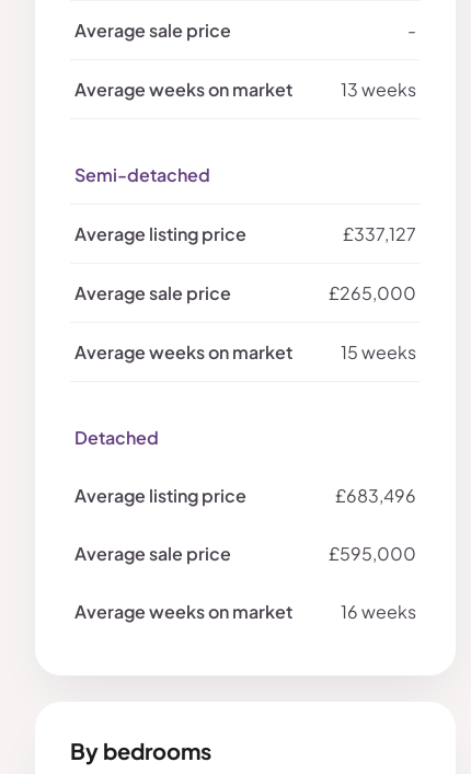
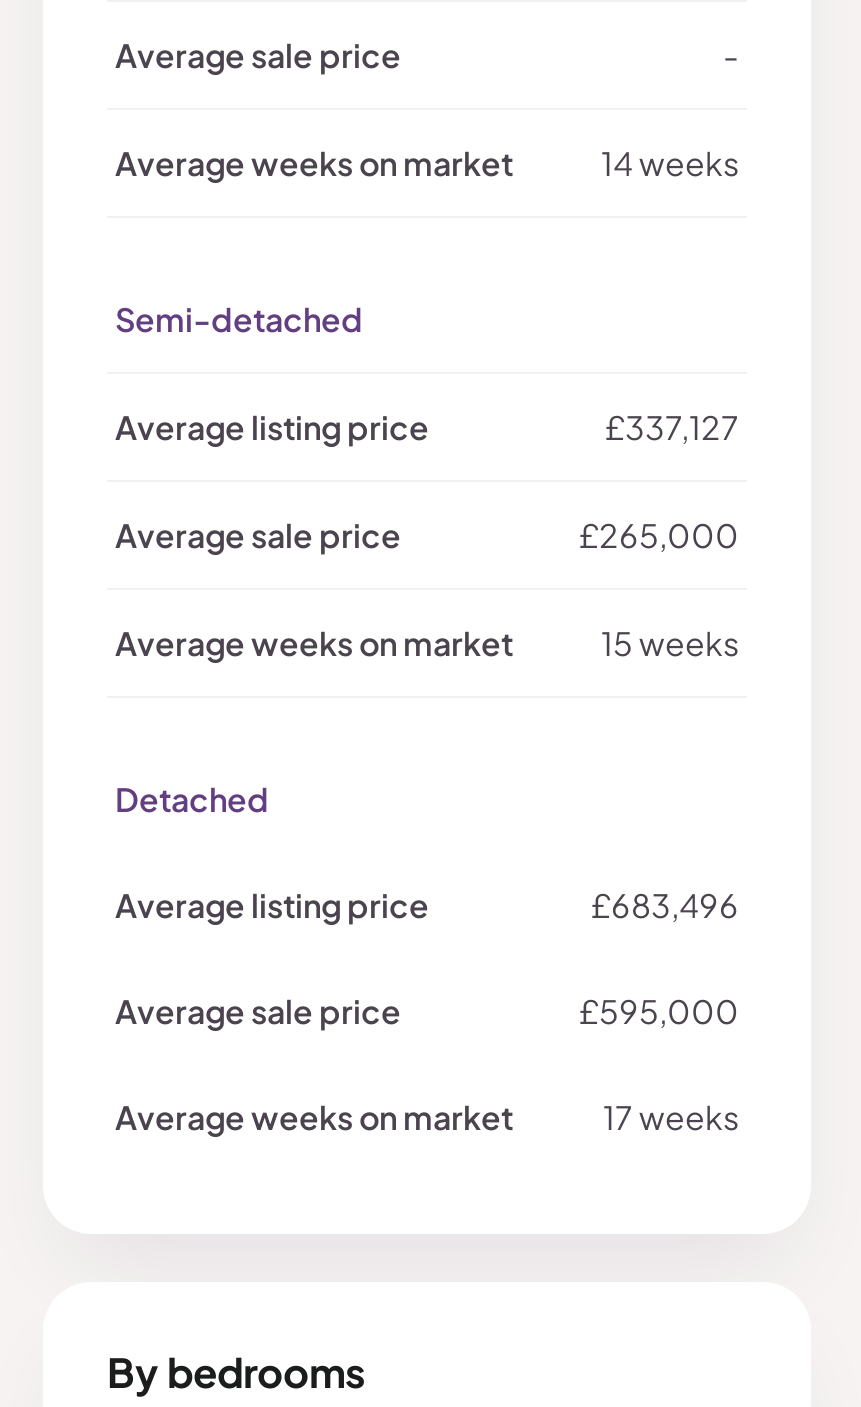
[341,78,416,101] 13 weeks -> [601,142,739,184] 14 weeks
[341,600,416,623] 16 weeks -> [603,1096,739,1138] 17 weeks

